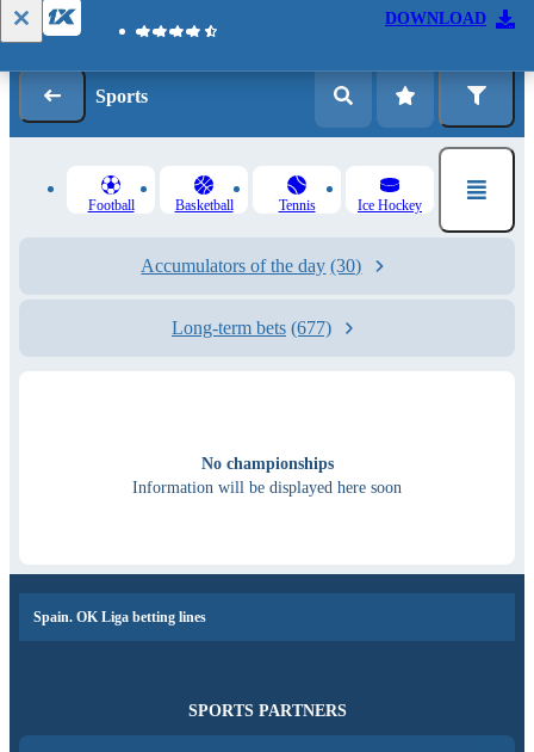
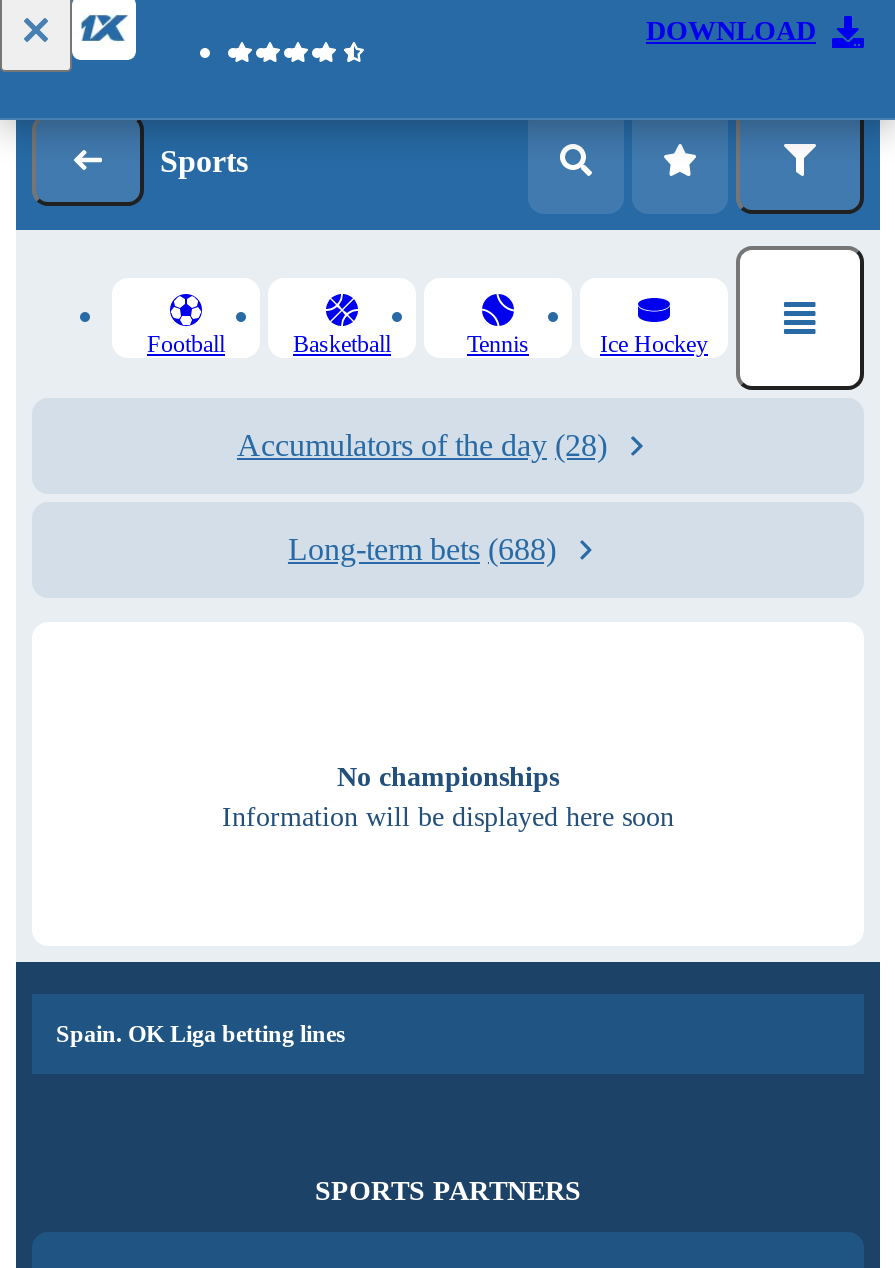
[141,255,362,276] Accumulators of the day (30) -> [237,428,607,462] Accumulators of the day (28)
[172,318,331,338] Long-term bets (677) -> [288,532,556,566] Long-term bets (688)

